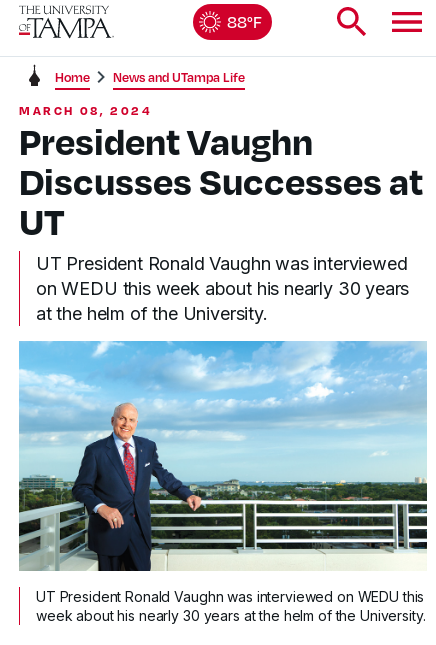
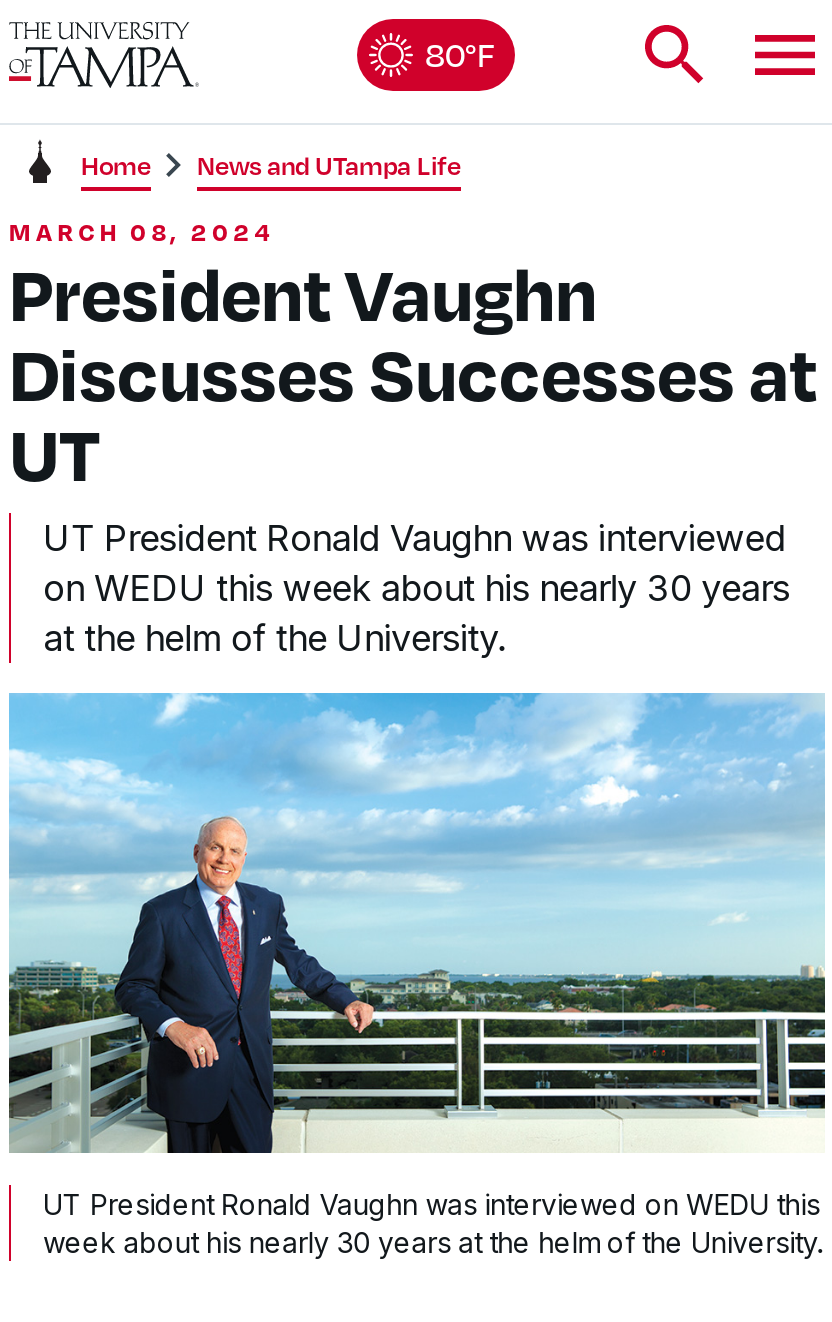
[227,11,262,32] 88°F -> [425,31,495,77] 80°F

